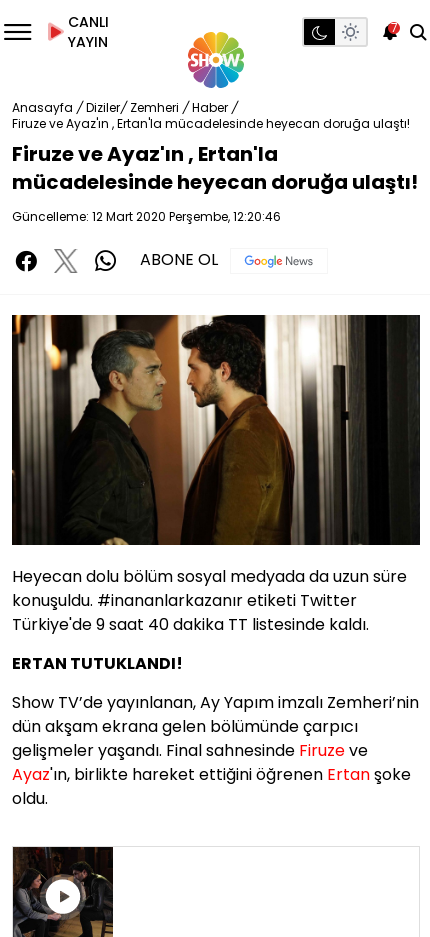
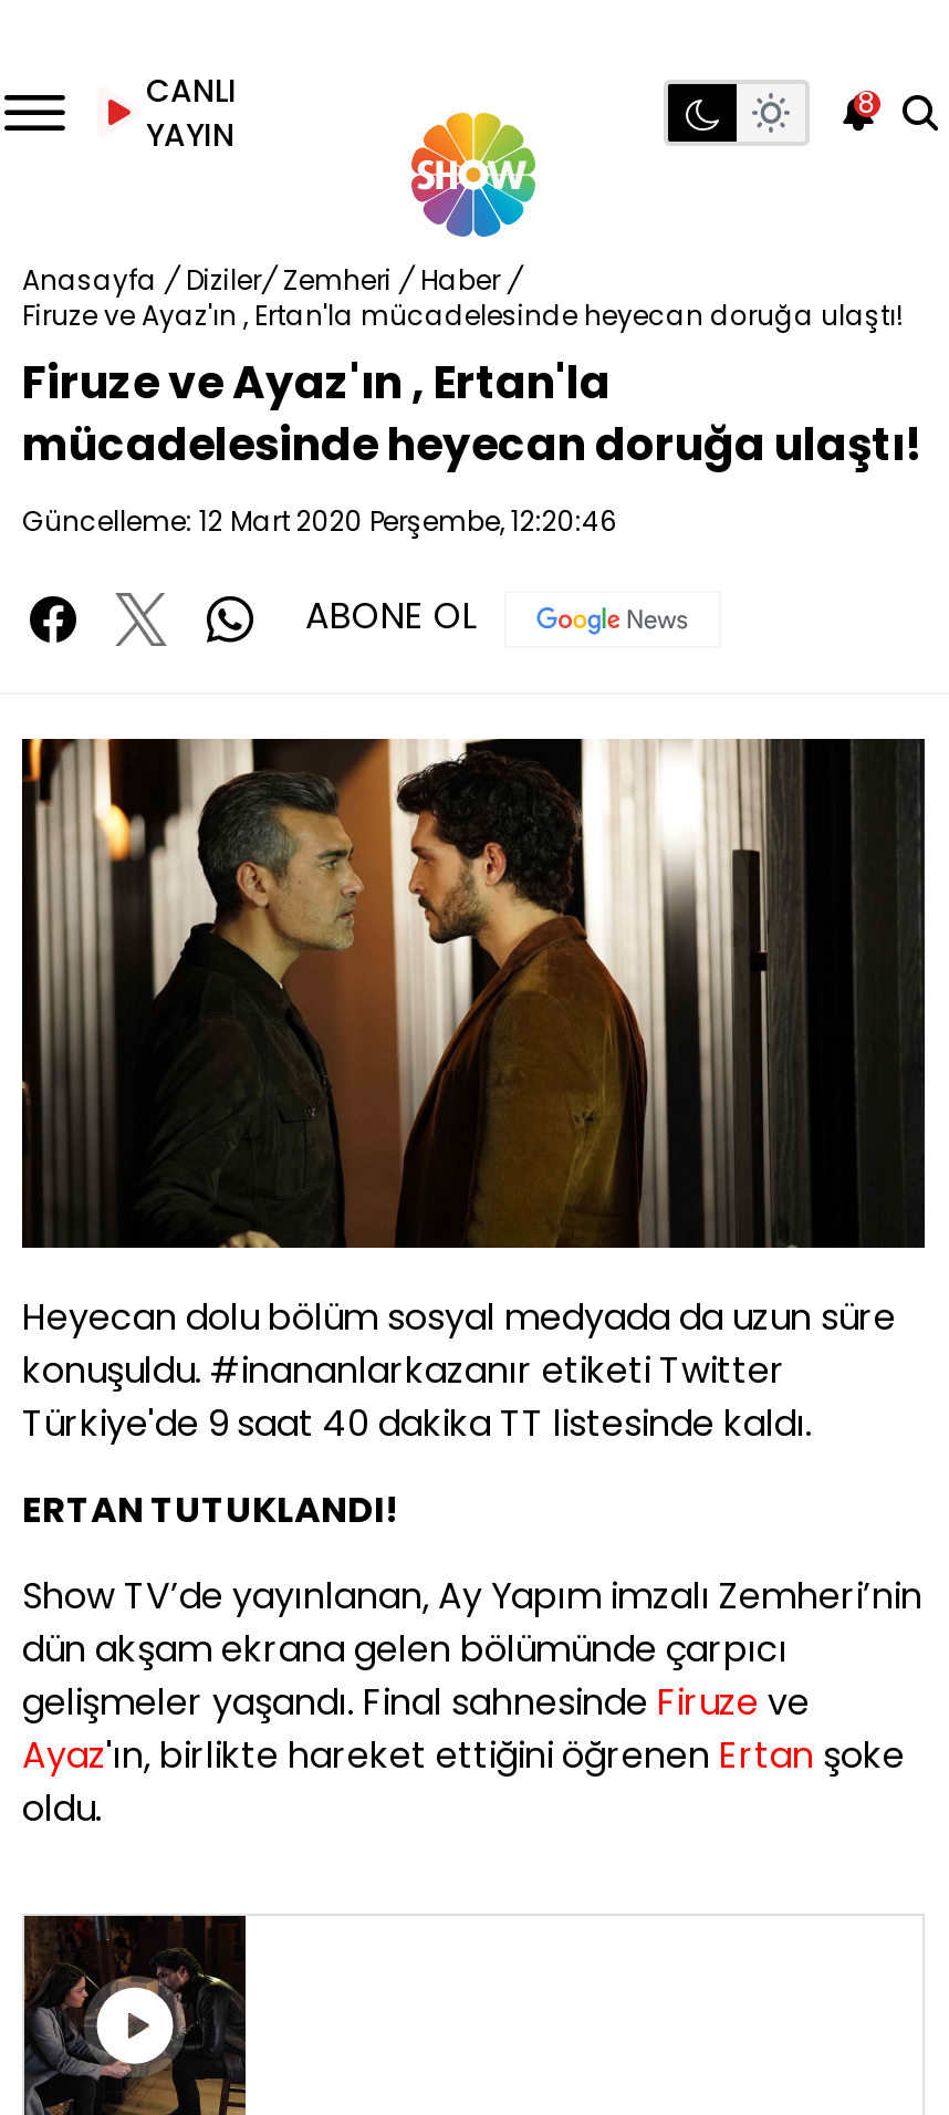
[390,19,397,36] 7 -> [858,84,876,122] 8

